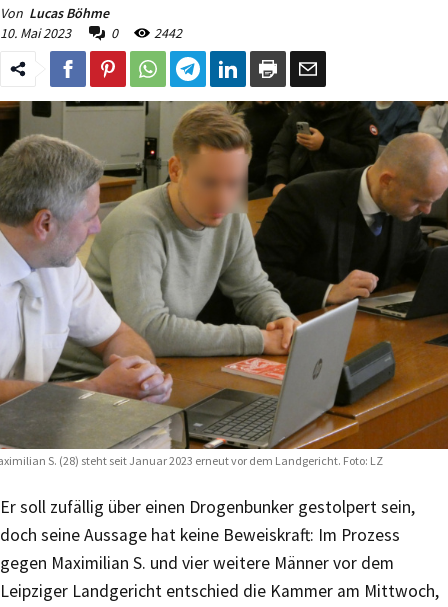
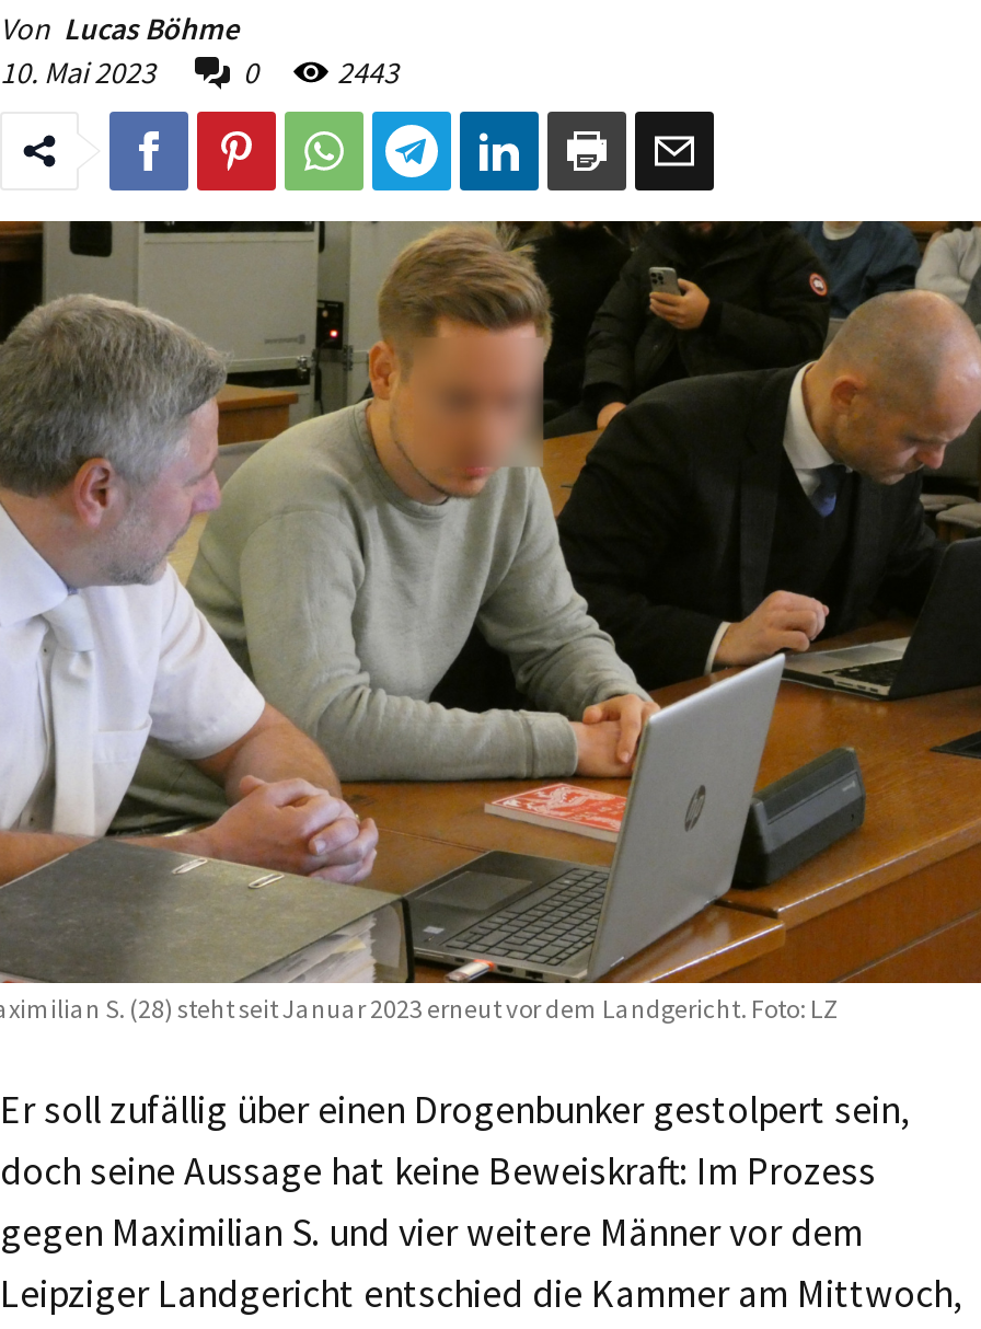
[111,24,182,42] 0 2442 -> [243,53,399,92] 0 2443

